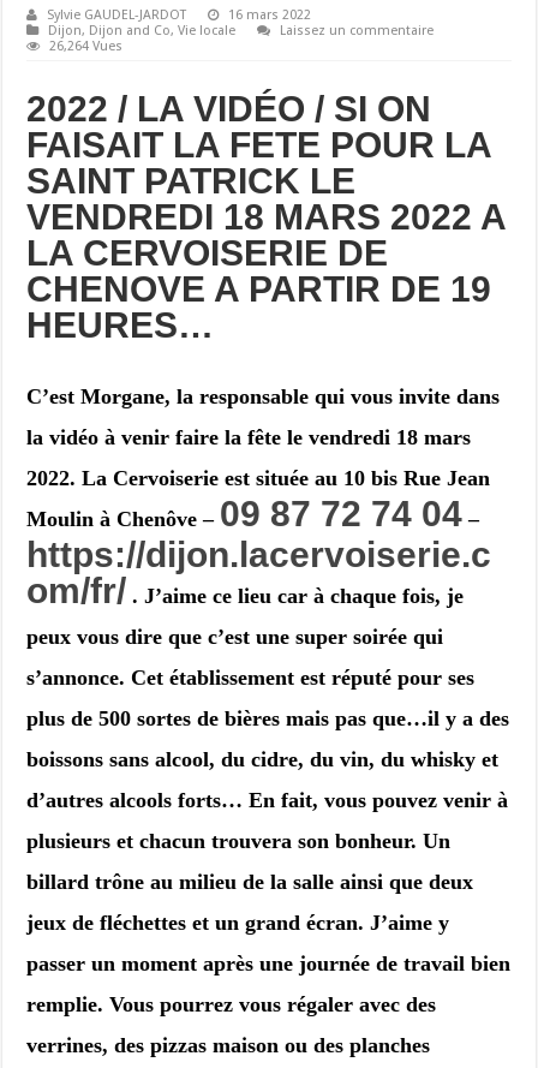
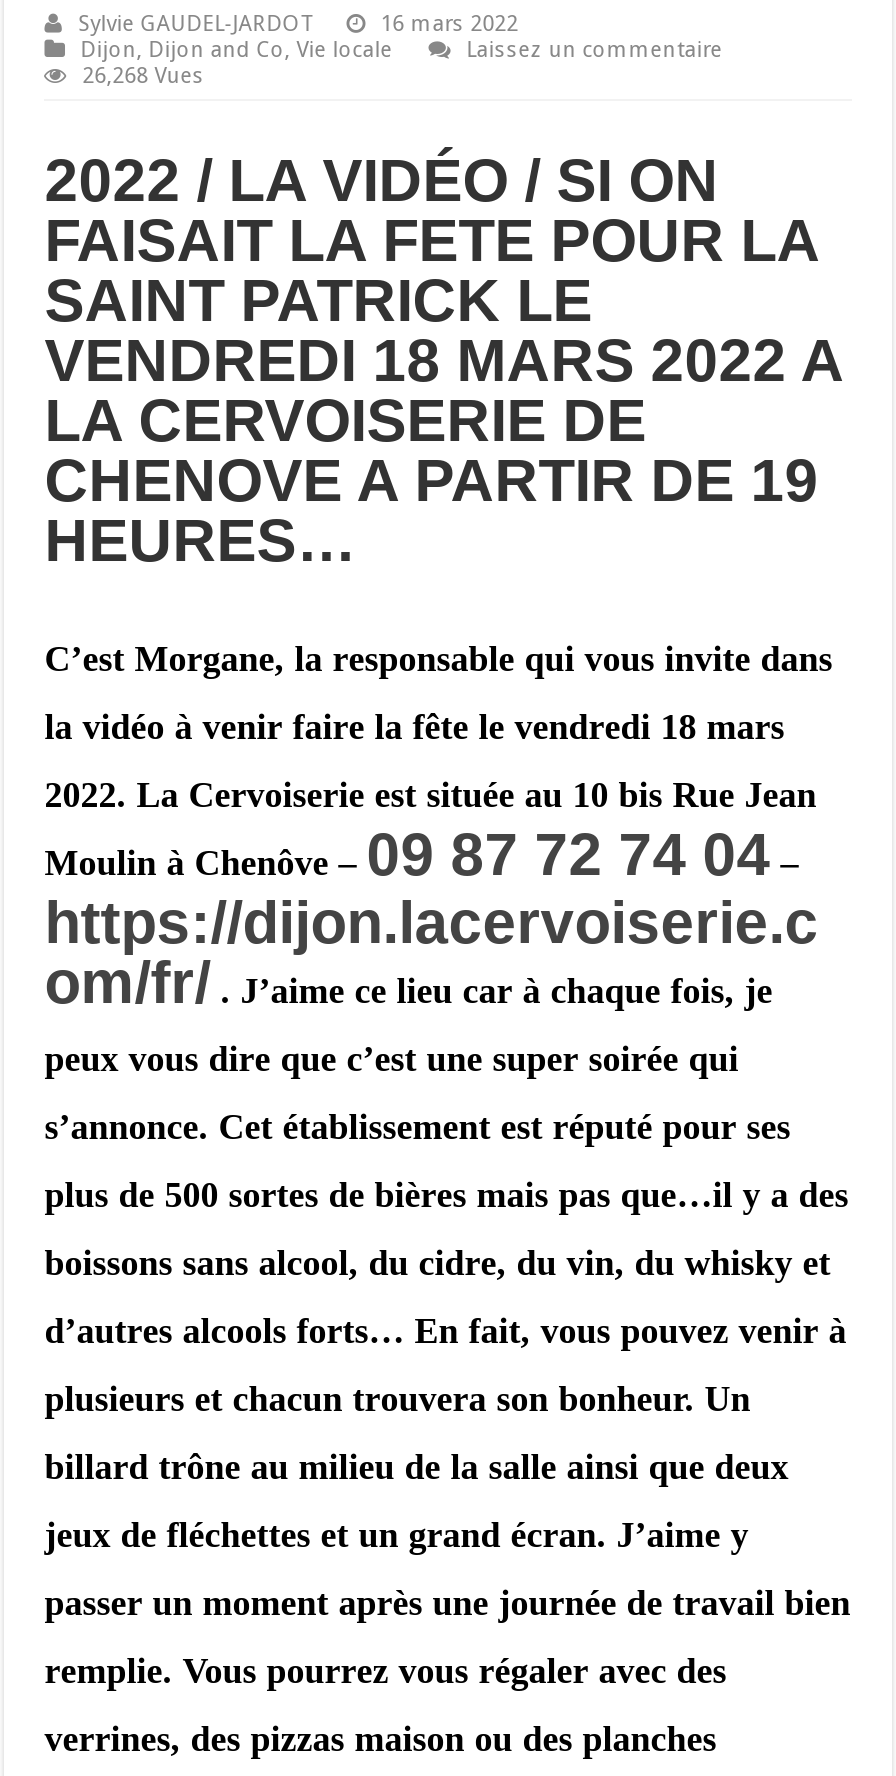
[49,38,123,54] 26,264 Vues -> [82,63,204,89] 26,268 Vues

